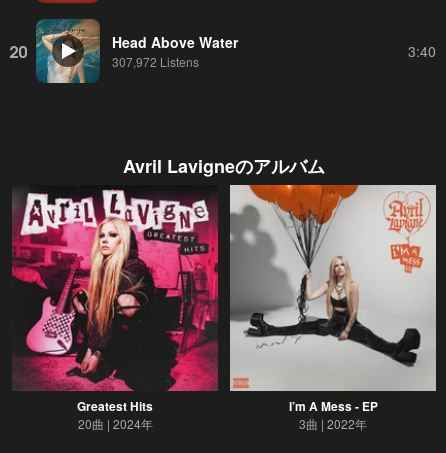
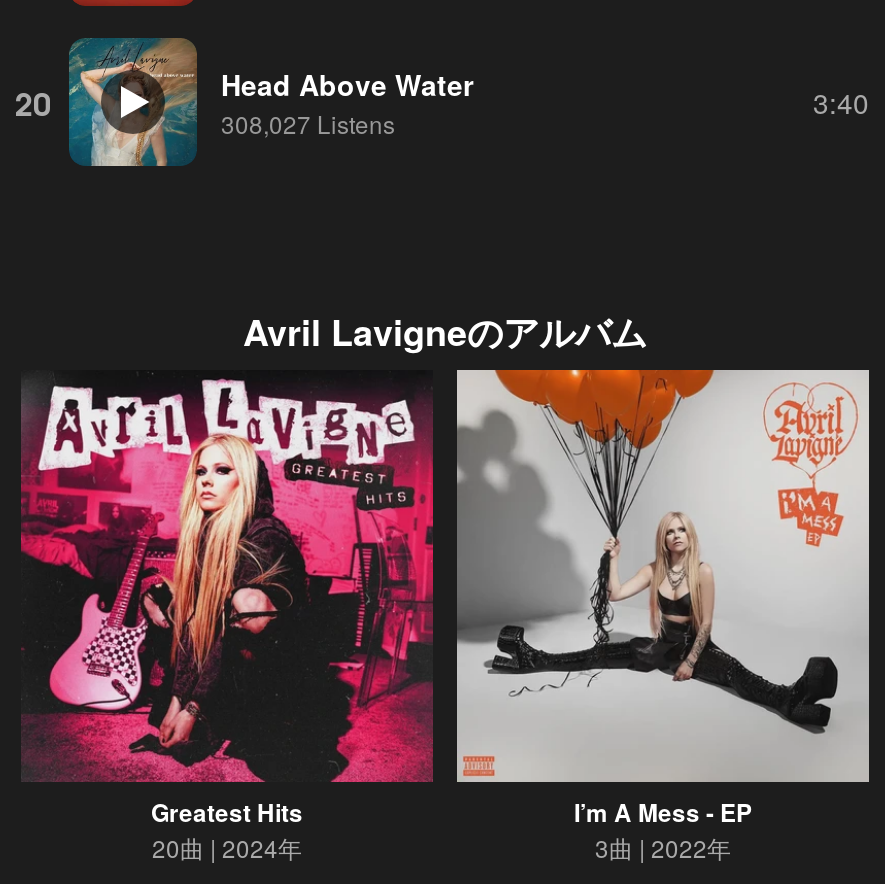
[112,52,199,69] 307,972 Listens -> [221,105,395,139] 308,027 Listens

